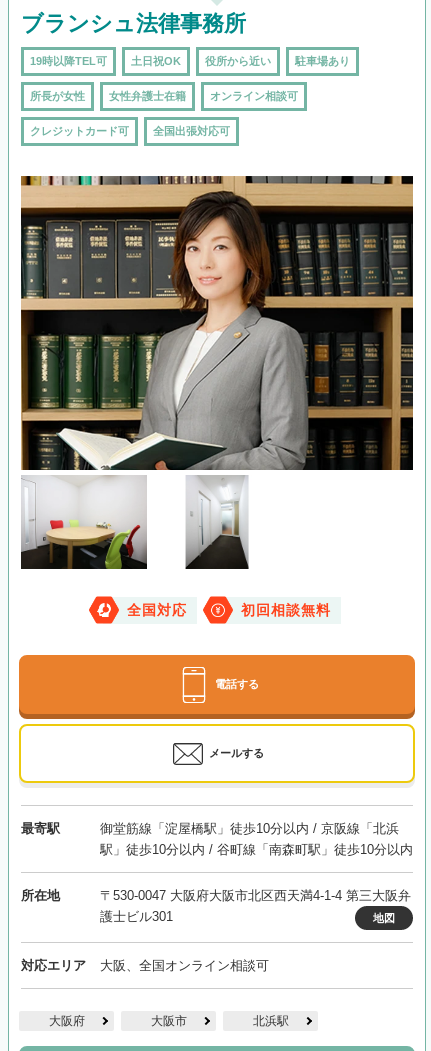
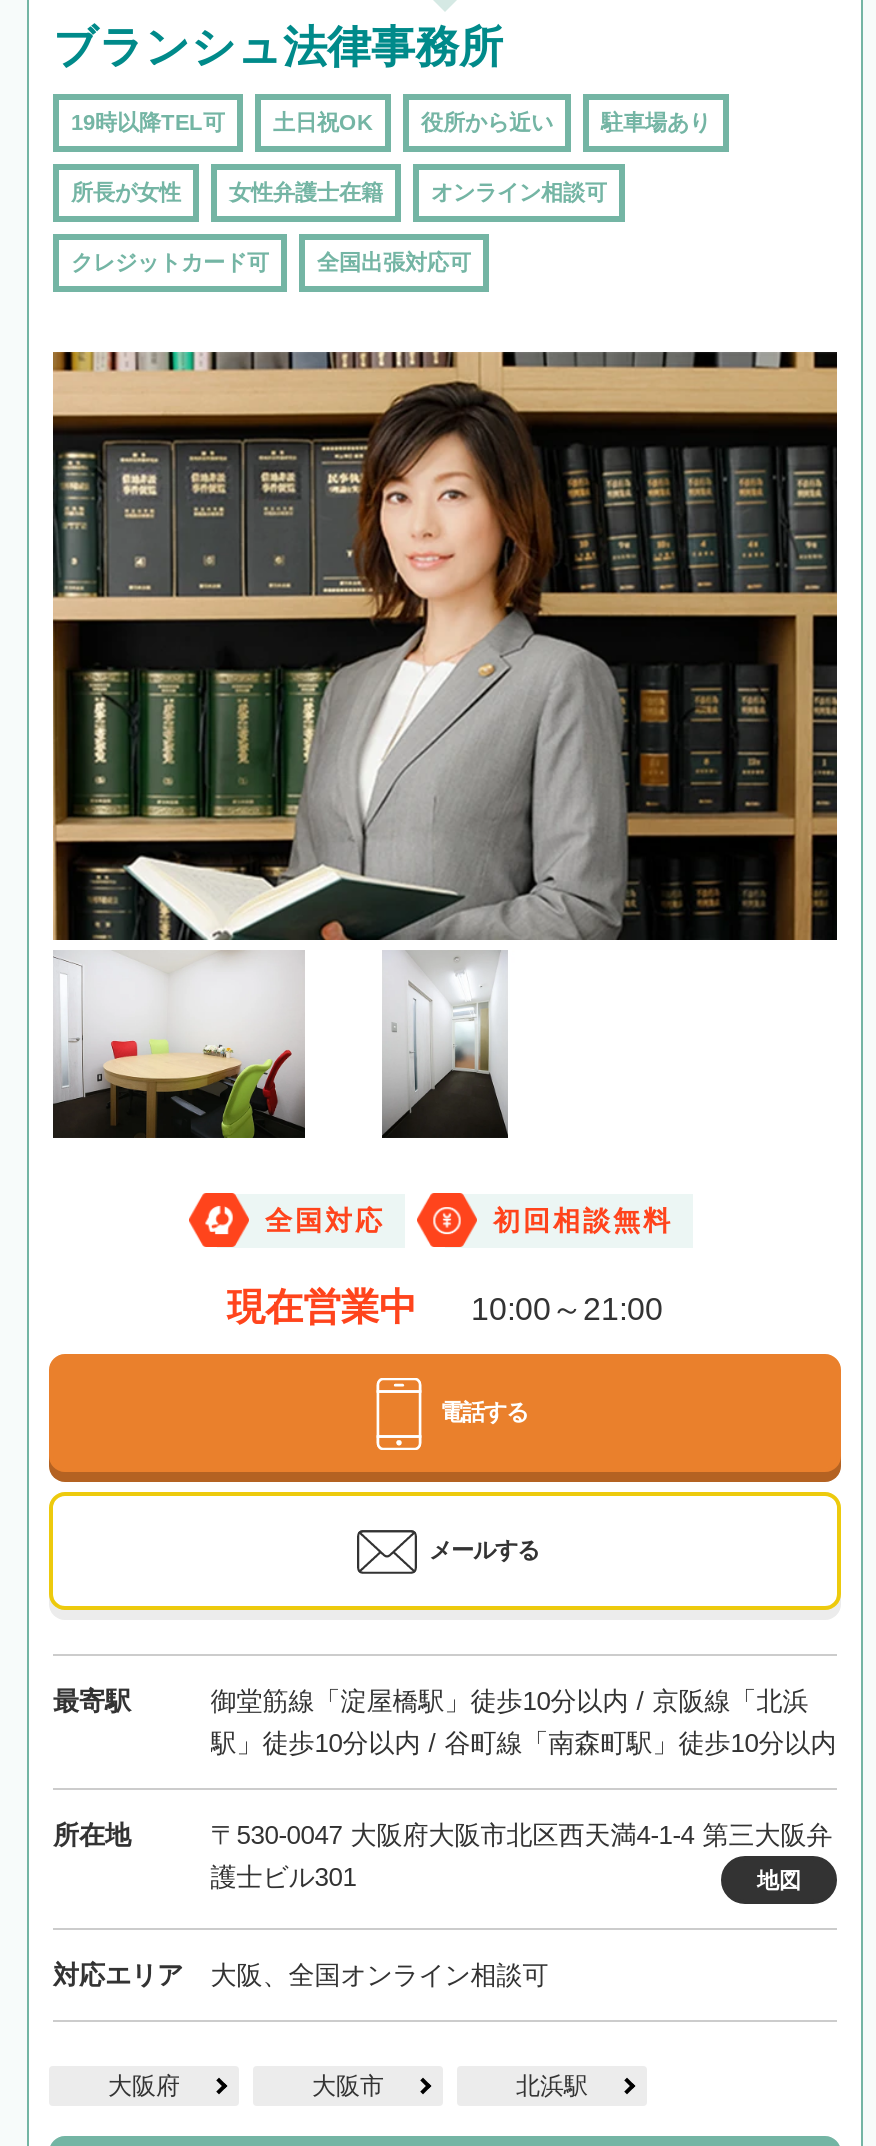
none -> [227,1286,663,1328] 現在営業中 | 10:00～21:00

